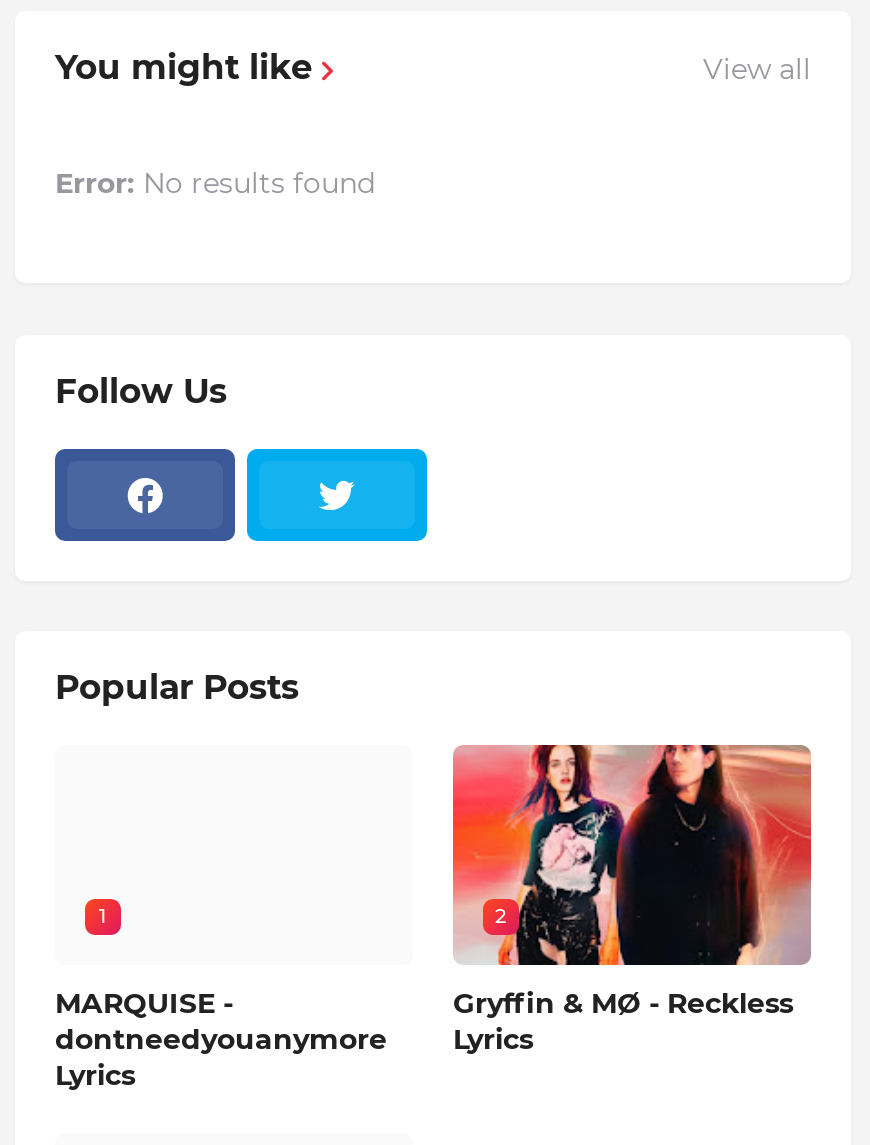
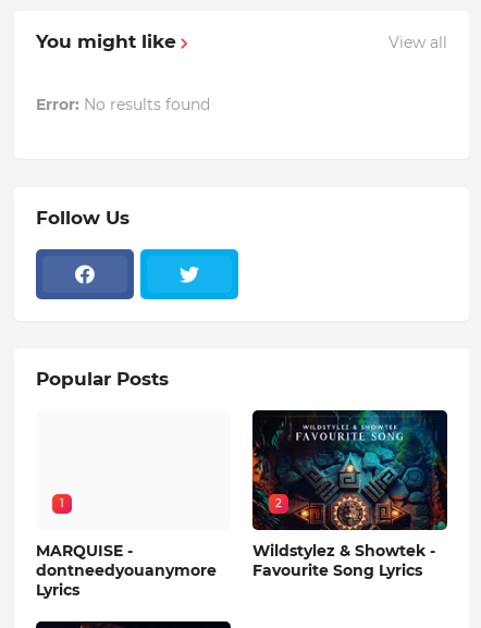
[451,743,813,1058] [image] | Gryffin & MØ - Reckless | Lyrics -> [251,409,448,580] [image] | Wildstylez & Showtek - | Favourite Song Lyrics

